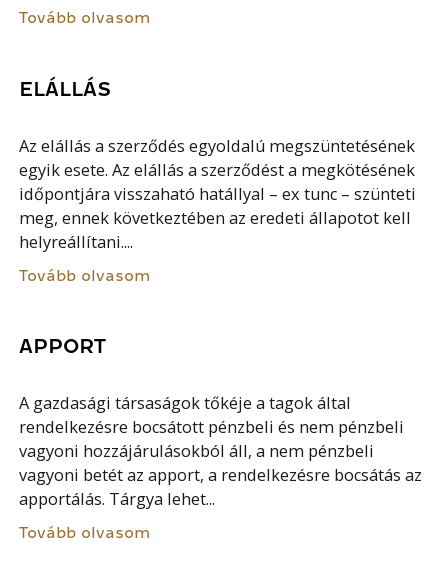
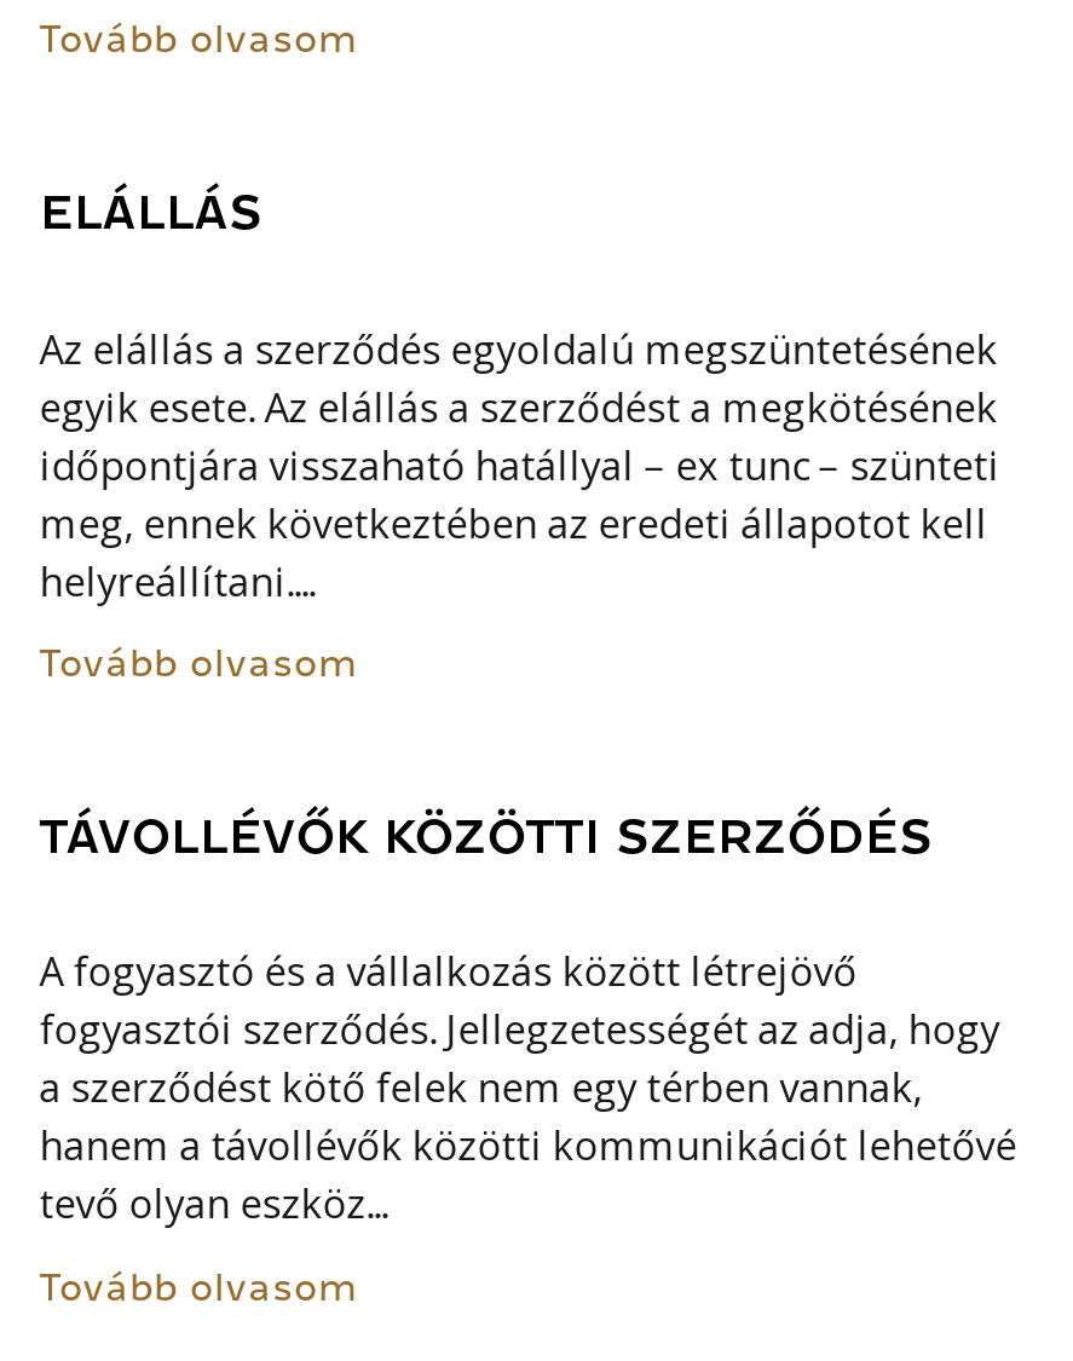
[19,336,106,356] APPORT -> [39,810,932,859] TÁVOLLÉVŐK KÖZÖTTI SZERZŐDÉS
[19,392,422,510] A gazdasági társaságok tőkéje a tagok által | rendelkezésre bocsátott pénzbeli és nem pénzbeli | vagyoni hozzájárulásokból áll, a nem pénzbeli | vagyoni betét az apport, a rendelkezésre bocsátás az | apportálás. Tárgya lehet... -> [39,945,1017,1231] A fogyasztó és a vállalkozás között létrejövő | fogyasztói szerződés. Jellegzetességét az adja, hogy | a szerződést kötő felek nem egy térben vannak, | hanem a távollévők közötti kommunikációt lehetővé | tevő olyan eszköz...

